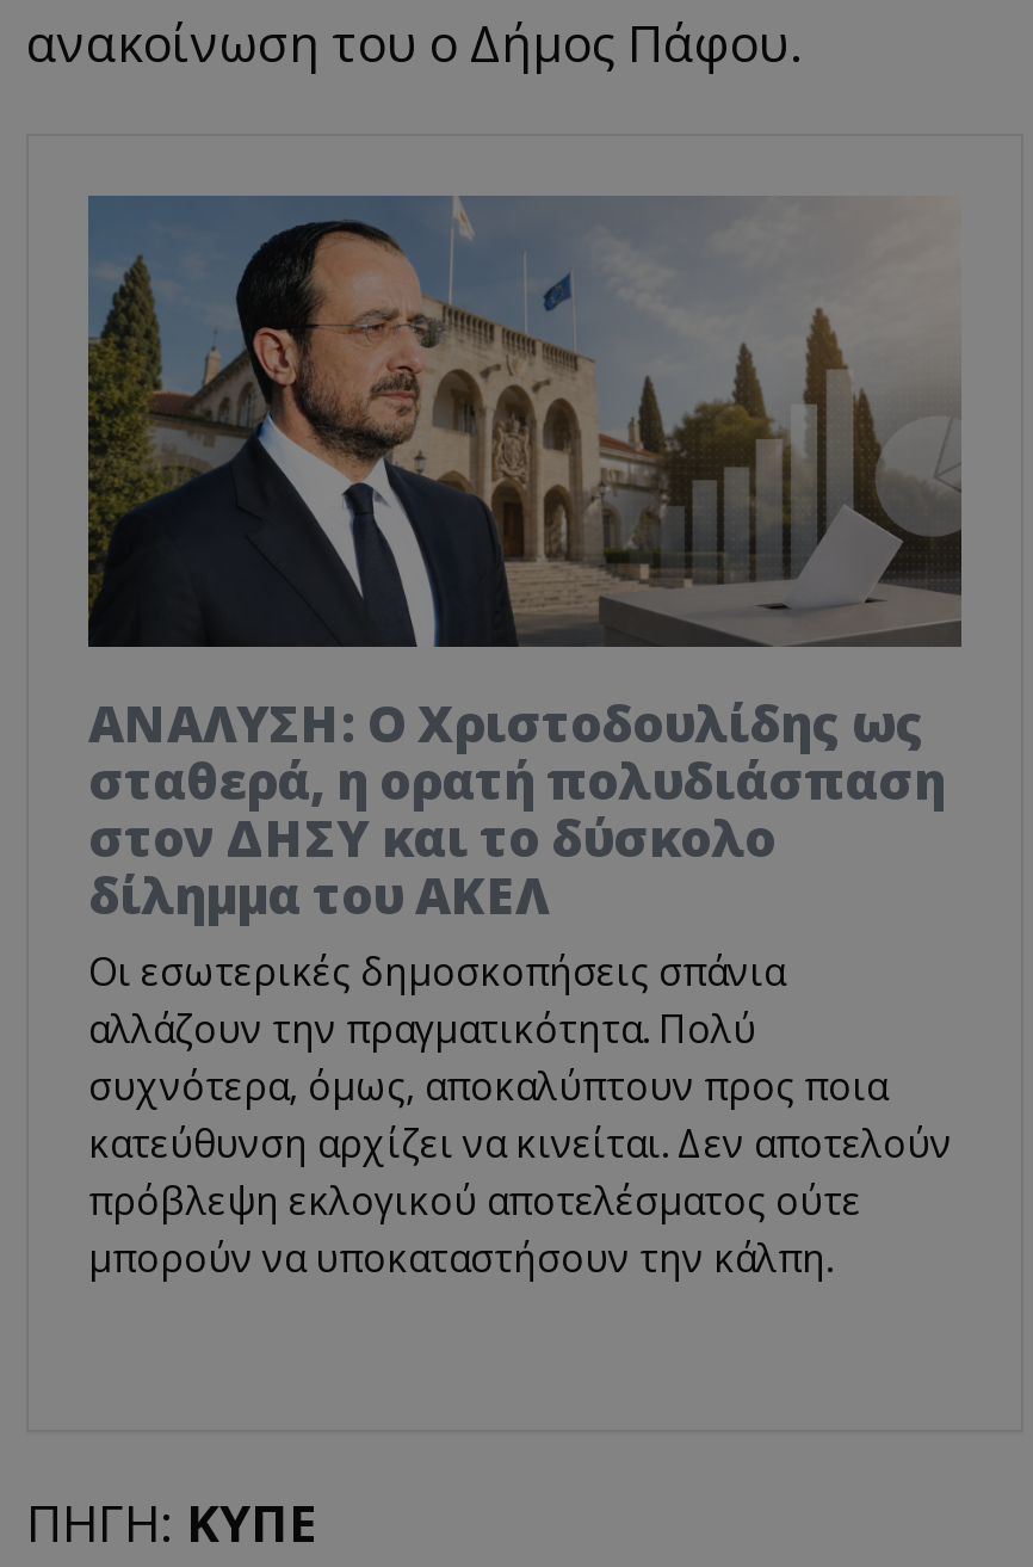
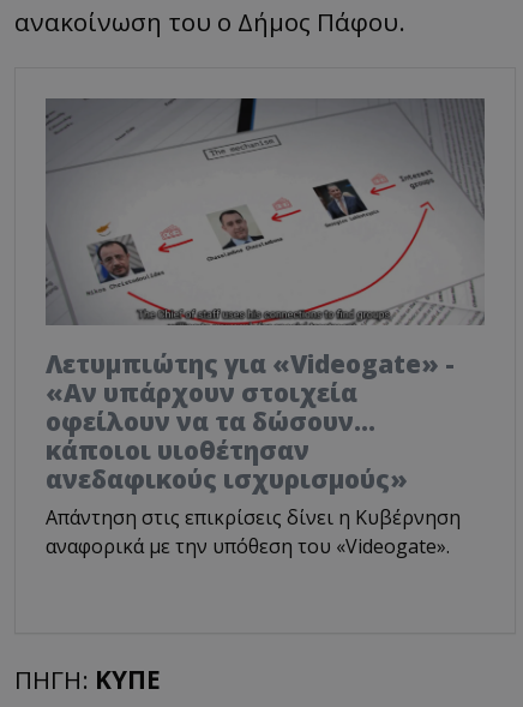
[88,196,961,649] [image] -> [44,97,485,251] [image]
[88,689,952,1283] ΑΝΑΛΥΣΗ: Ο Χριστοδουλίδης ως | σταθερά, η ορατή πολυδιάσπαση | στον ΔΗΣΥ και το δύσκολο | δίλημμα του ΑΚΕΛ | Οι εσωτερικές δημοσκοπήσεις σπάνια | αλλάζουν την πραγματικότητα. Πολύ | συχνότερα, όμως, αποκαλύπτουν προς ποια | κατεύθυνση αρχίζει να κινείται. Δεν αποτελούν | πρόβλεψη εκλογικού αποτελέσματος ούτε | μπορούν να υποκαταστήσουν την κάλπη. -> [46,346,461,559] Λετυμπιώτης για «Videogate» - | «Αν υπάρχουν στοιχεία | οφείλουν να τα δώσουν... | κάποιοι υιοθέτησαν | ανεδαφικούς ισχυρισμούς» | Απάντηση στις επικρίσεις δίνει η Κυβέρνηση | αναφορικά με την υπόθεση του «Videogate».

